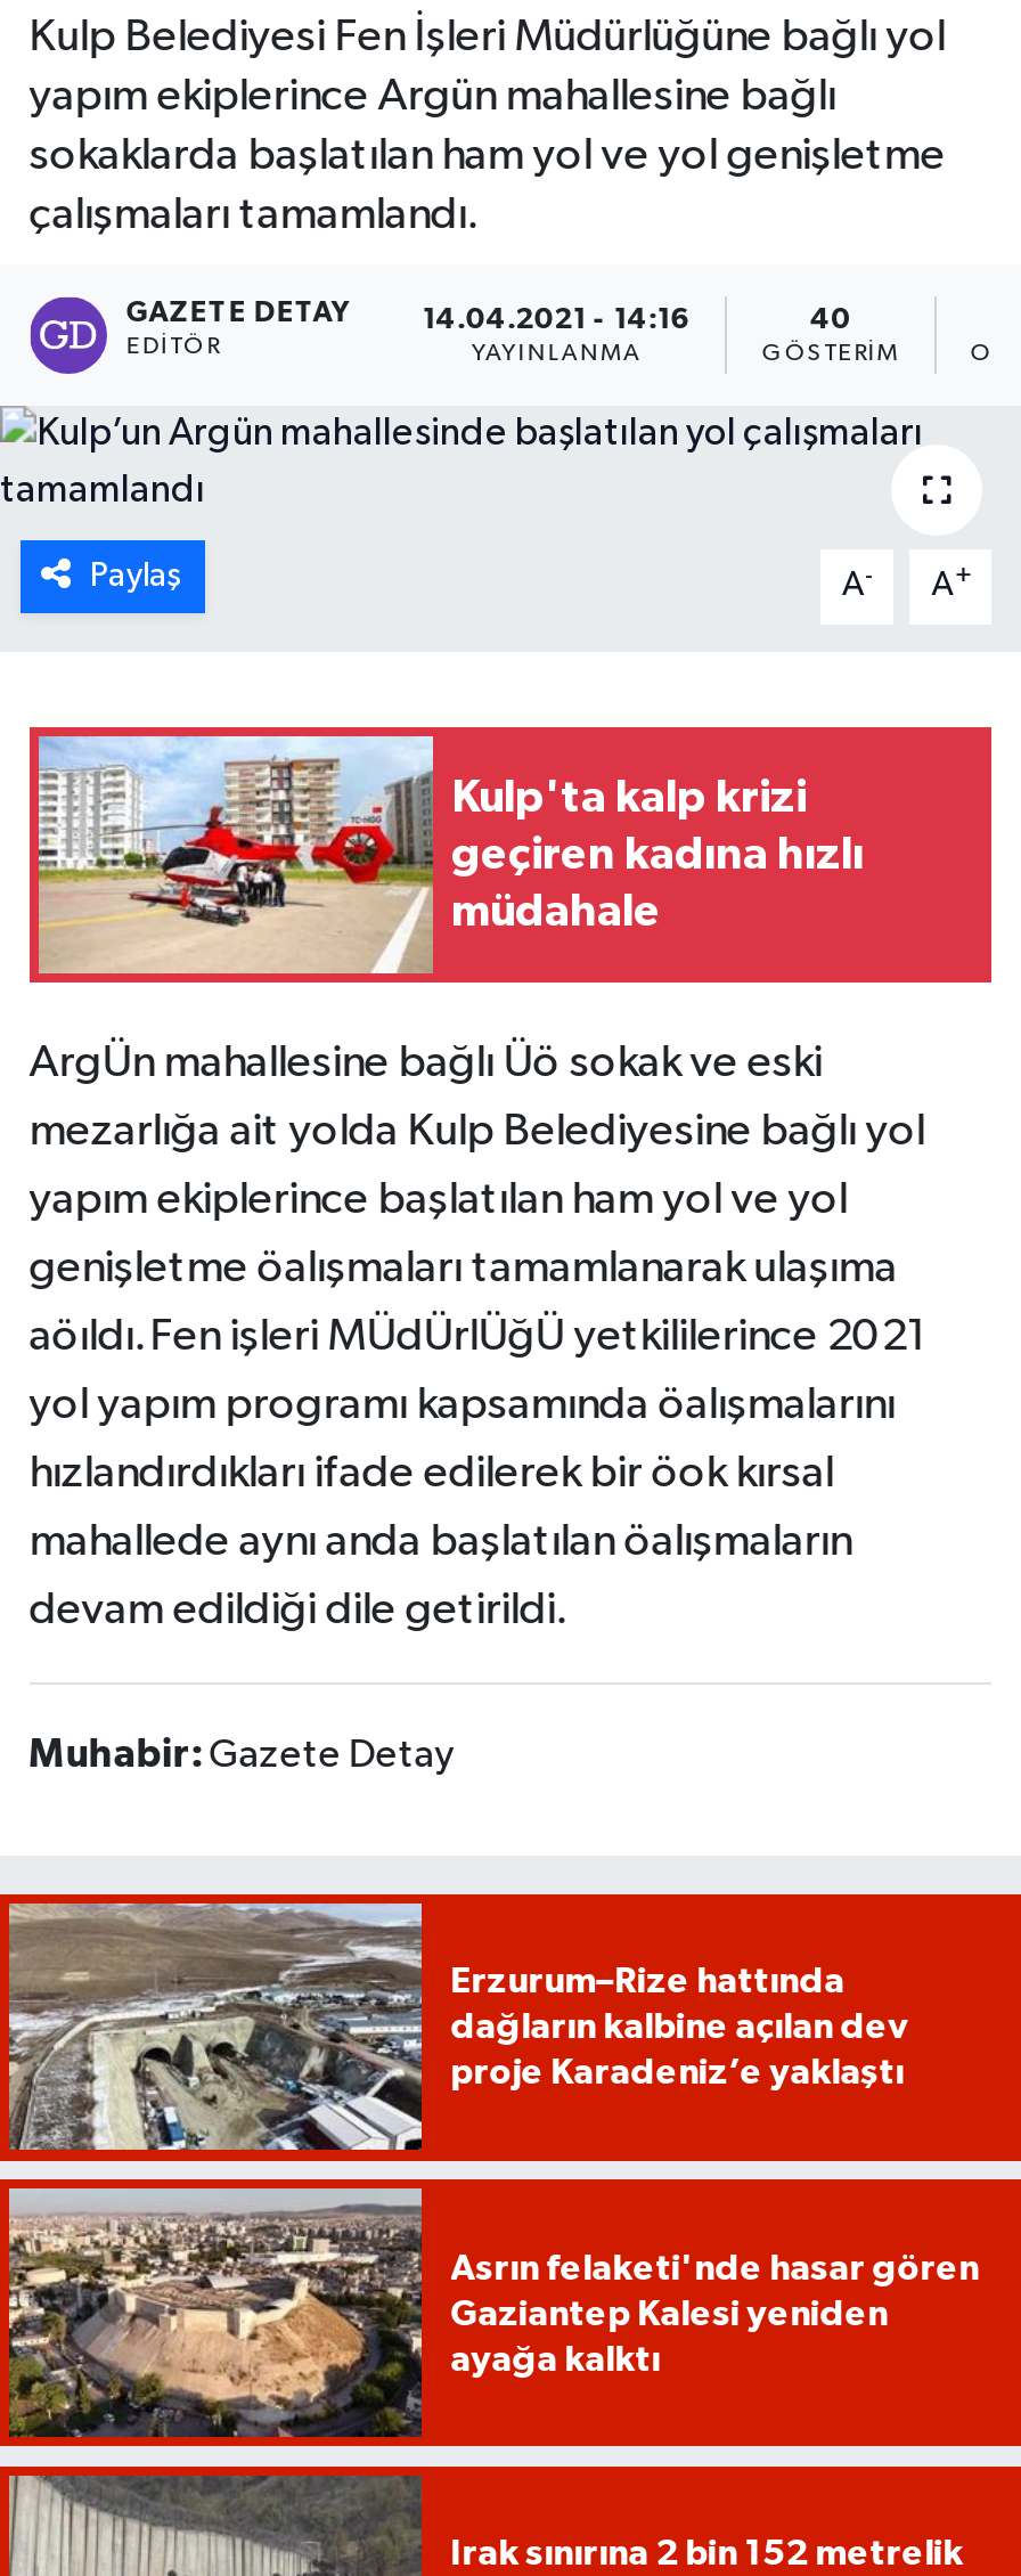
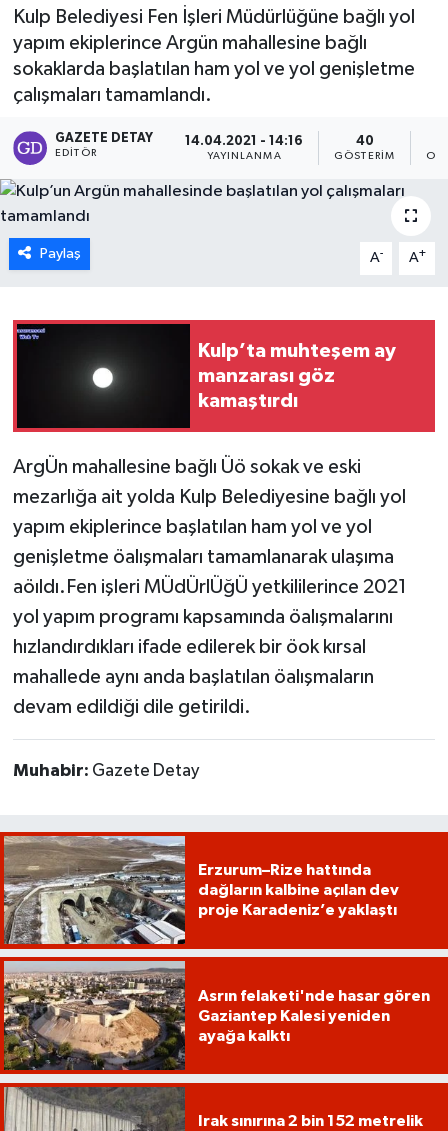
[36,734,864,976] [image] | Kulp'ta kalp krizi | geçiren kadına hızlı | müdahale -> [16,323,396,429] [image] | Kulp’ta muhteşem ay | manzarası göz | kamaştırdı

